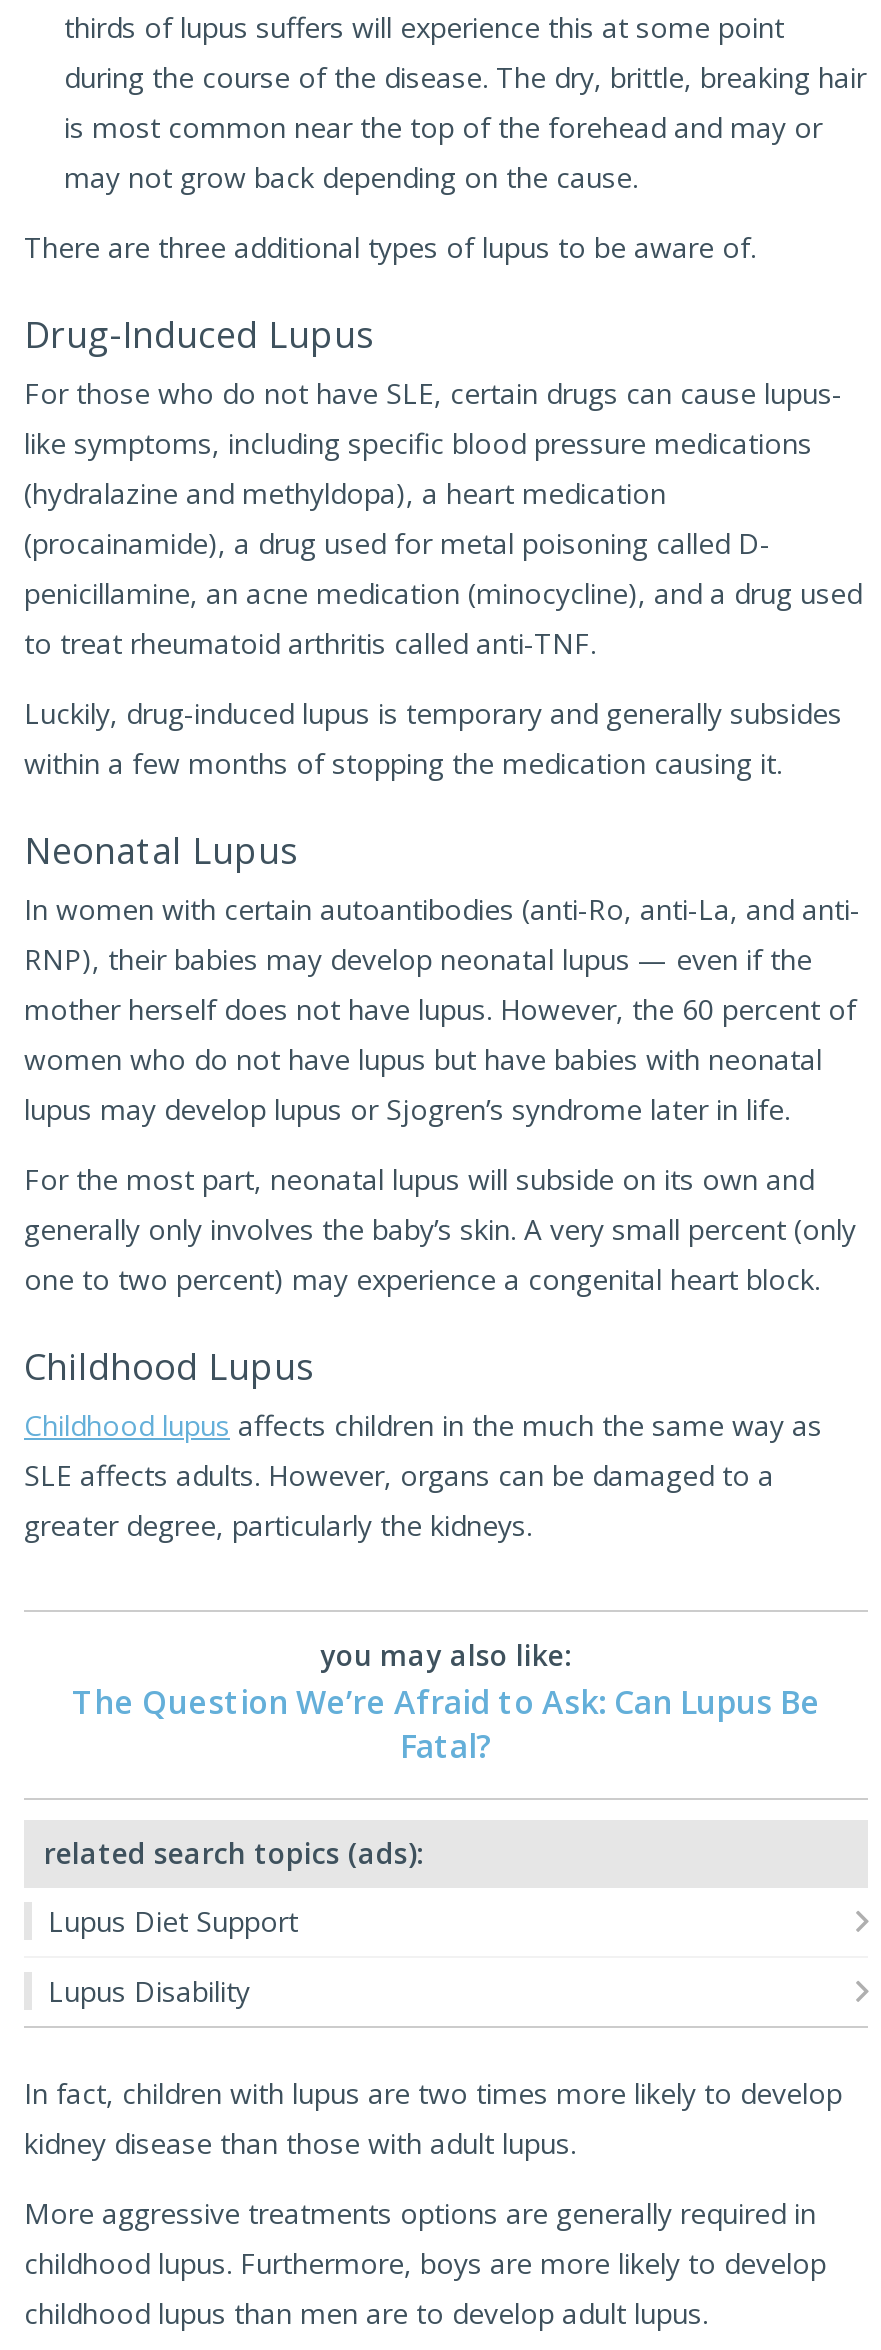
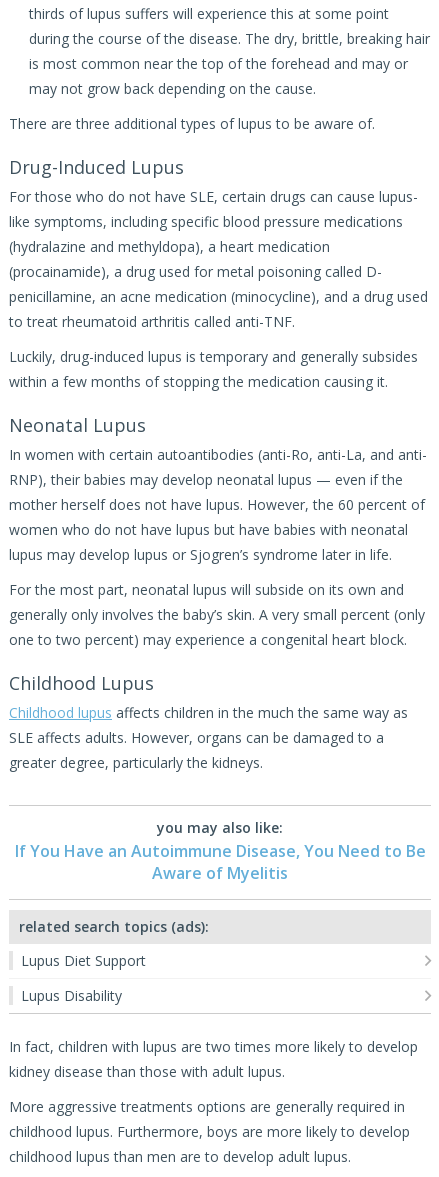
[72,1681,820,1769] The Question We’re Afraid to Ask: Can Lupus Be | Fatal? -> [14,840,425,884] If You Have an Autoimmune Disease, You Need to Be | Aware of Myelitis

